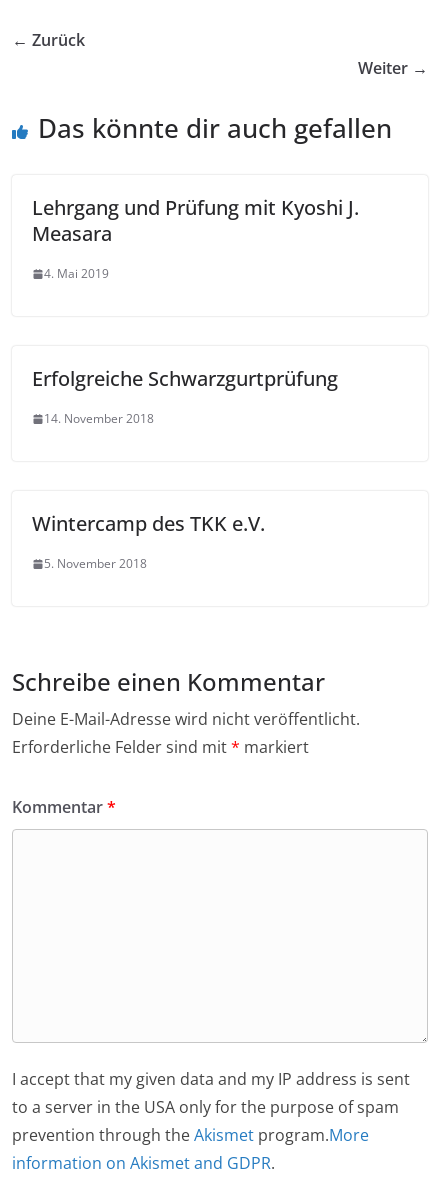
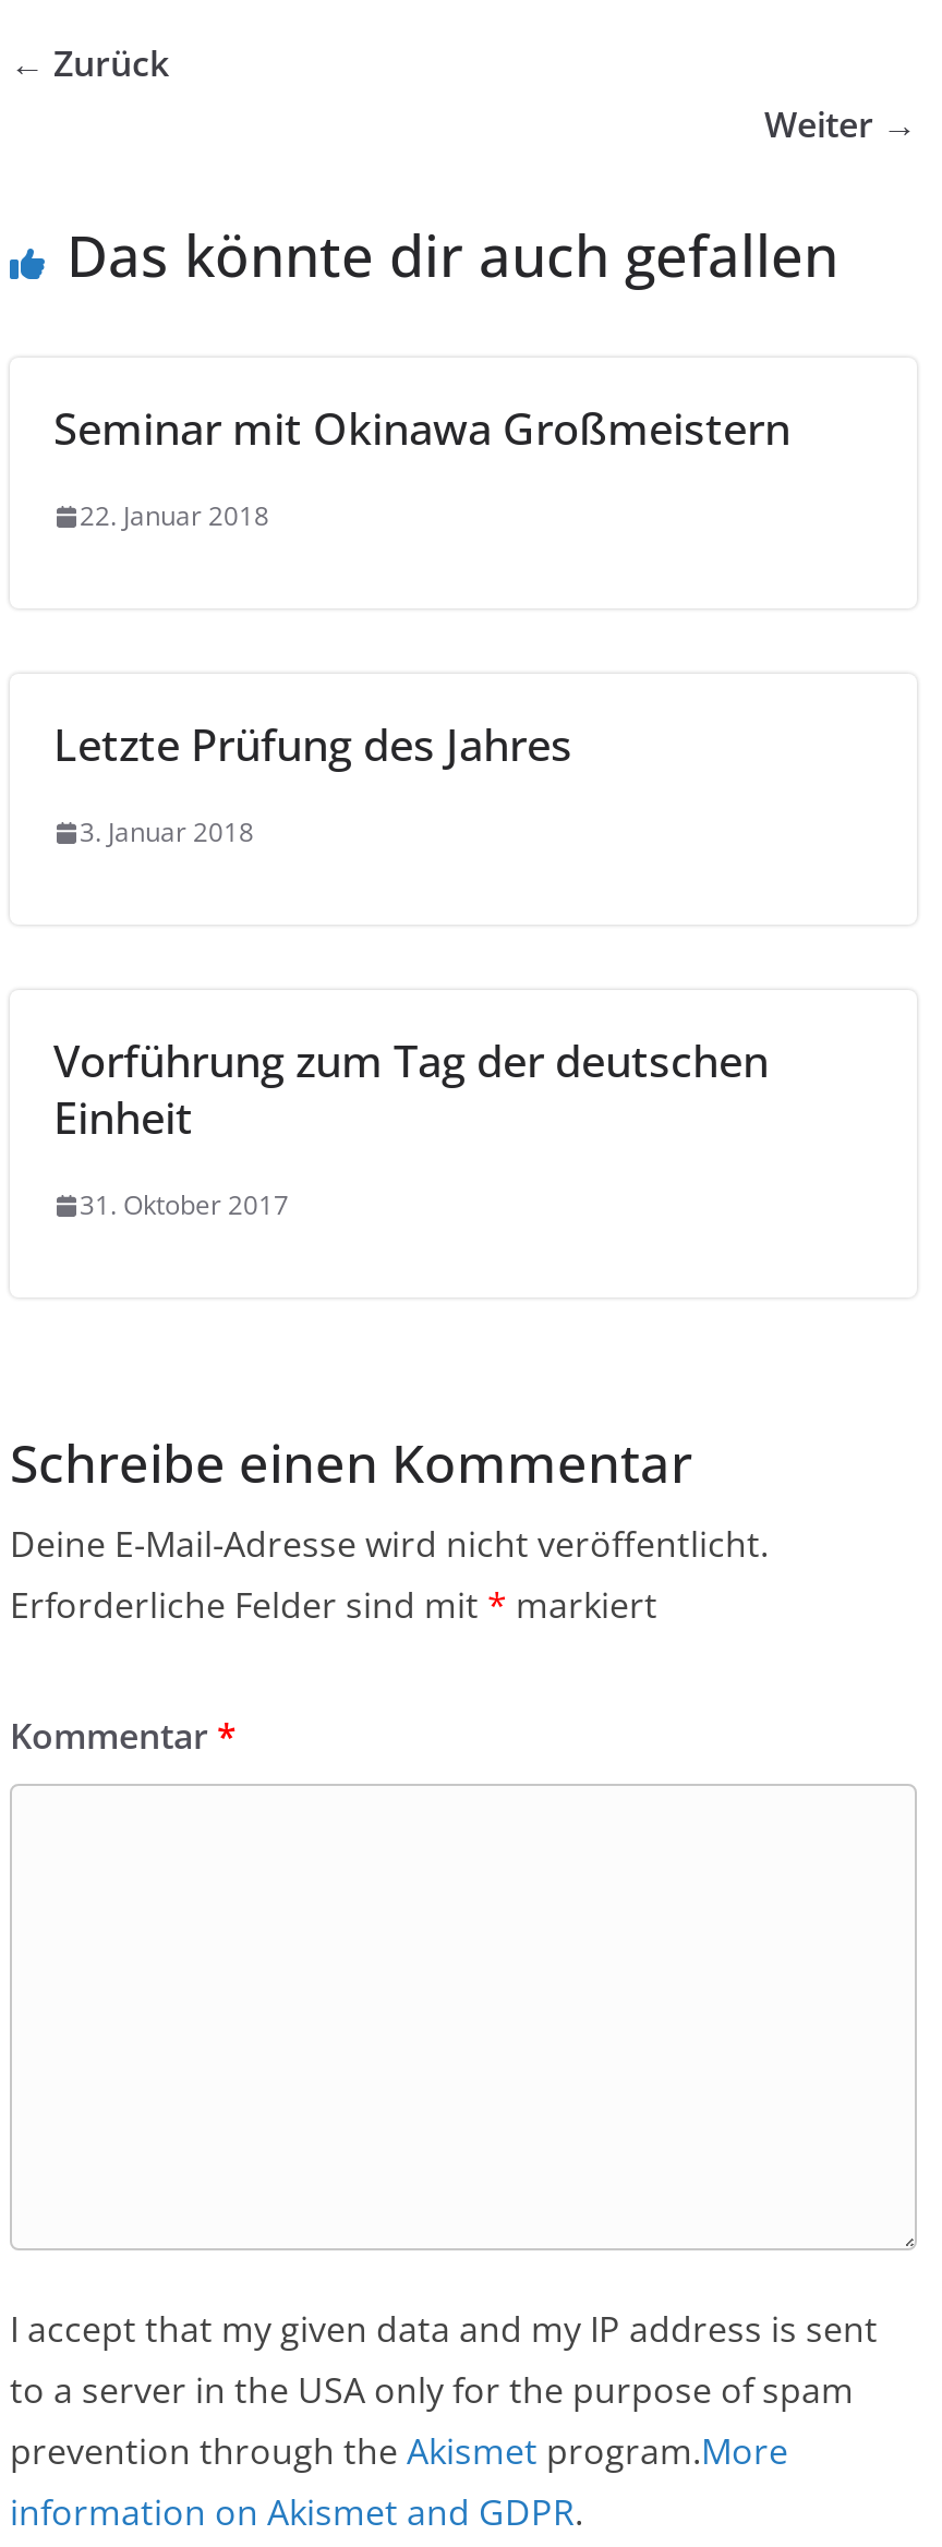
[32,194,359,247] Lehrgang und Prüfung mit Kyoshi J. | Measara -> [53,400,790,459] Seminar mit Okinawa Großmeistern
[44,265,109,282] 4. Mai 2019 -> [80,498,269,535] 22. Januar 2018
[32,365,338,392] Erfolgreiche Schwarzgurtprüfung -> [53,716,572,775] Letzte Prüfung des Jahres
[44,410,154,427] 14. November 2018 -> [80,814,254,851] 3. Januar 2018
[32,510,265,537] Wintercamp des TKK e.V. -> [53,1032,769,1148] Vorführung zum Tag der deutschen | Einheit
[44,555,147,572] 5. November 2018 -> [80,1187,289,1224] 31. Oktober 2017

